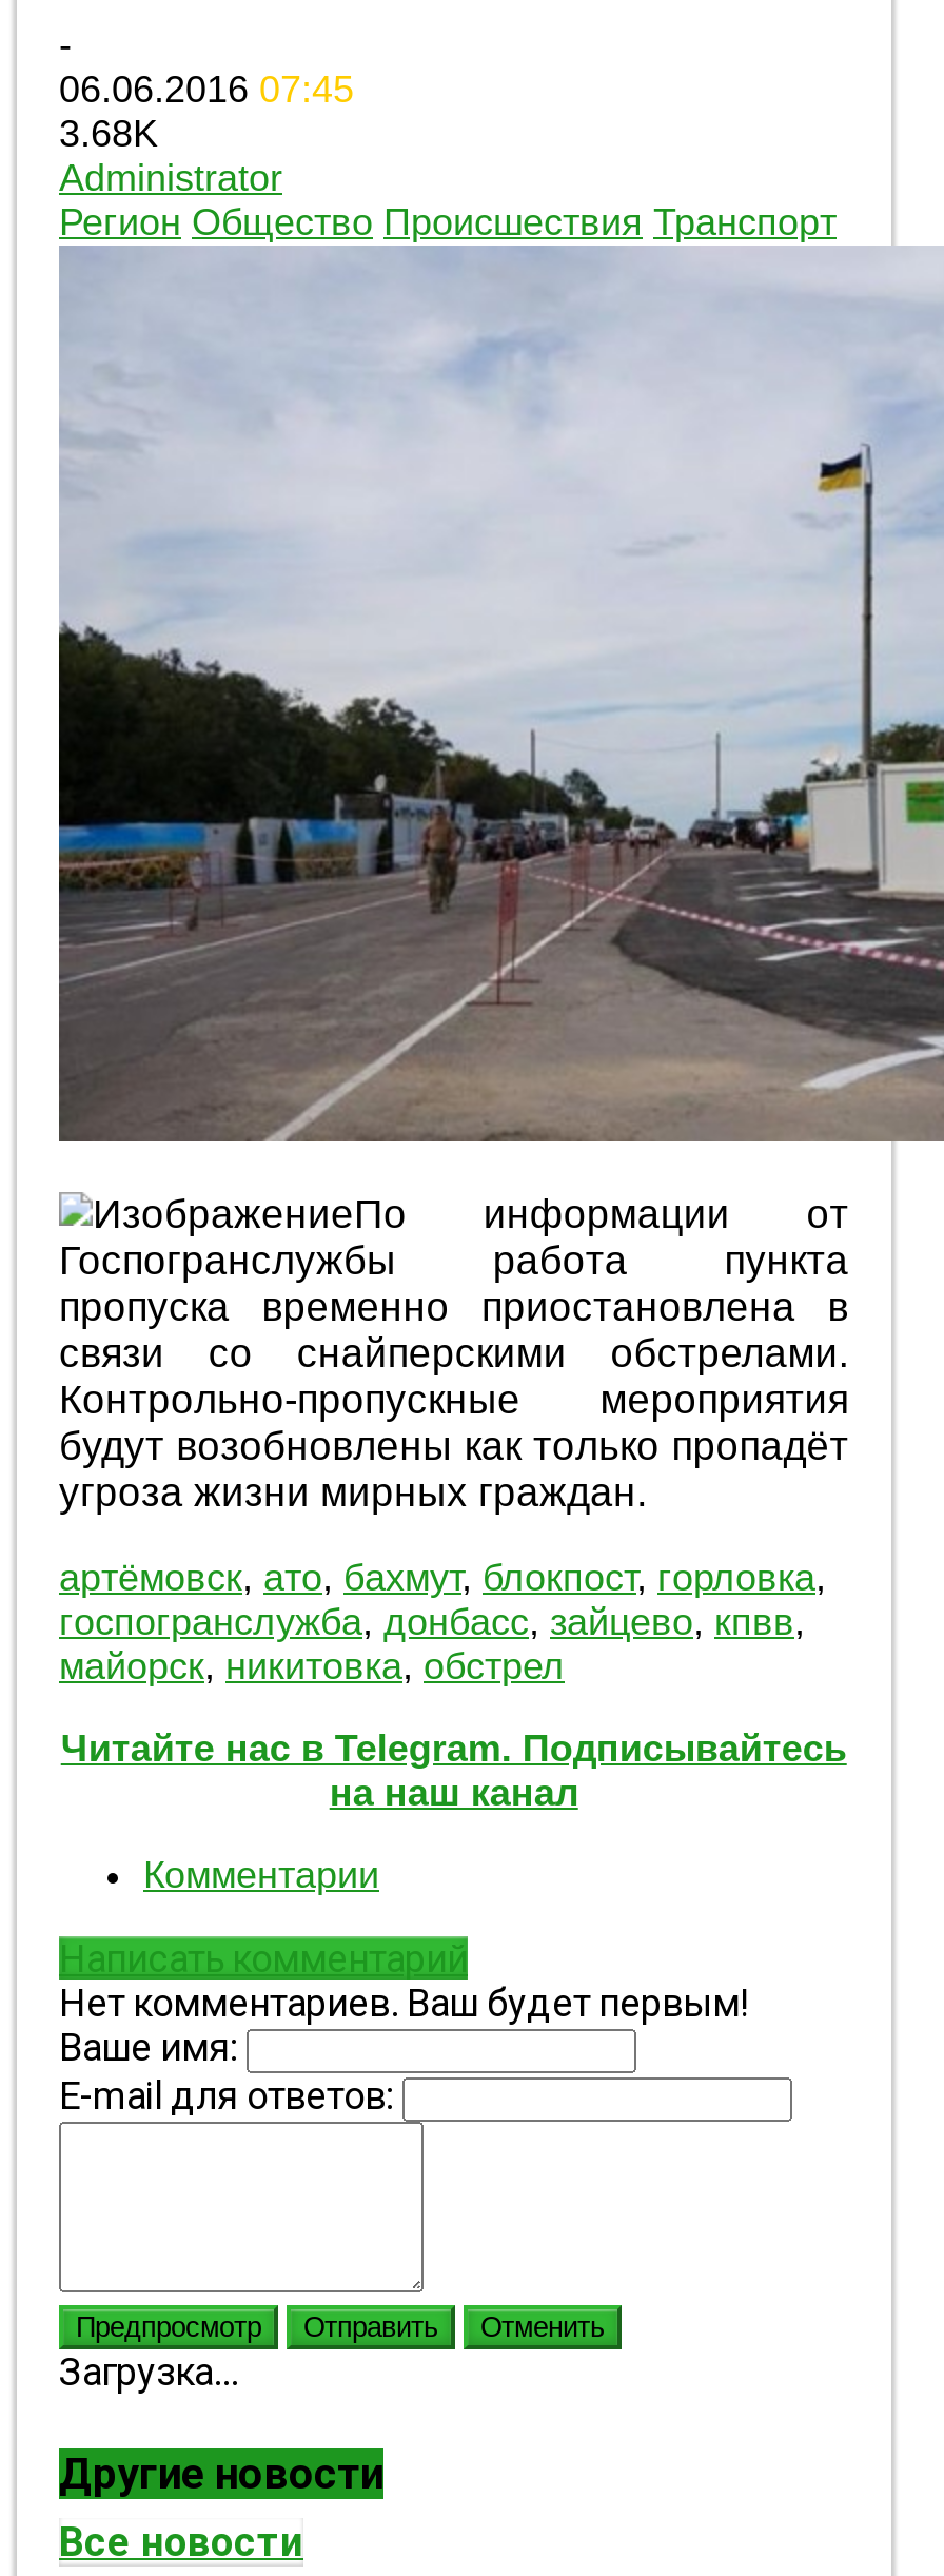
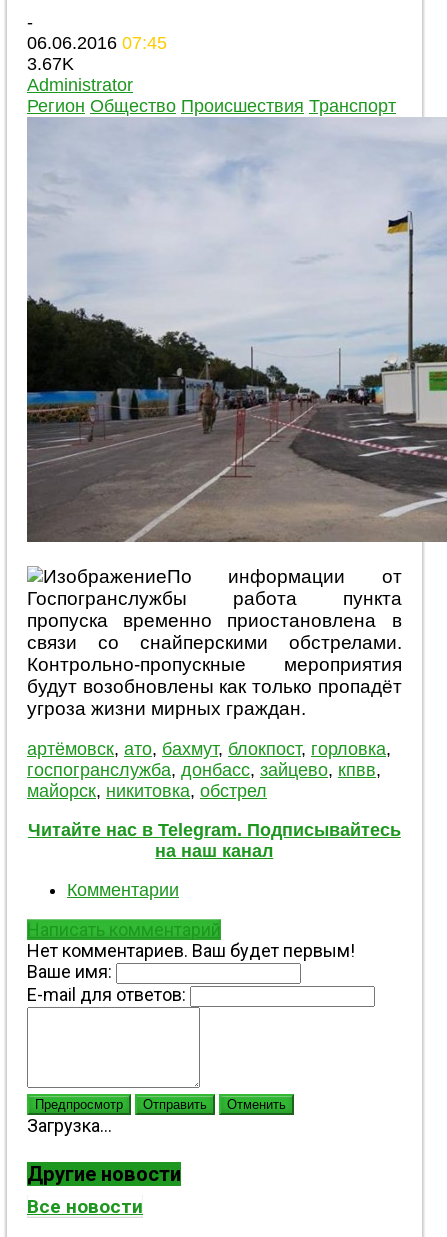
[59,112,158,154] 3.68K -> [27,54,74,74] 3.67K

